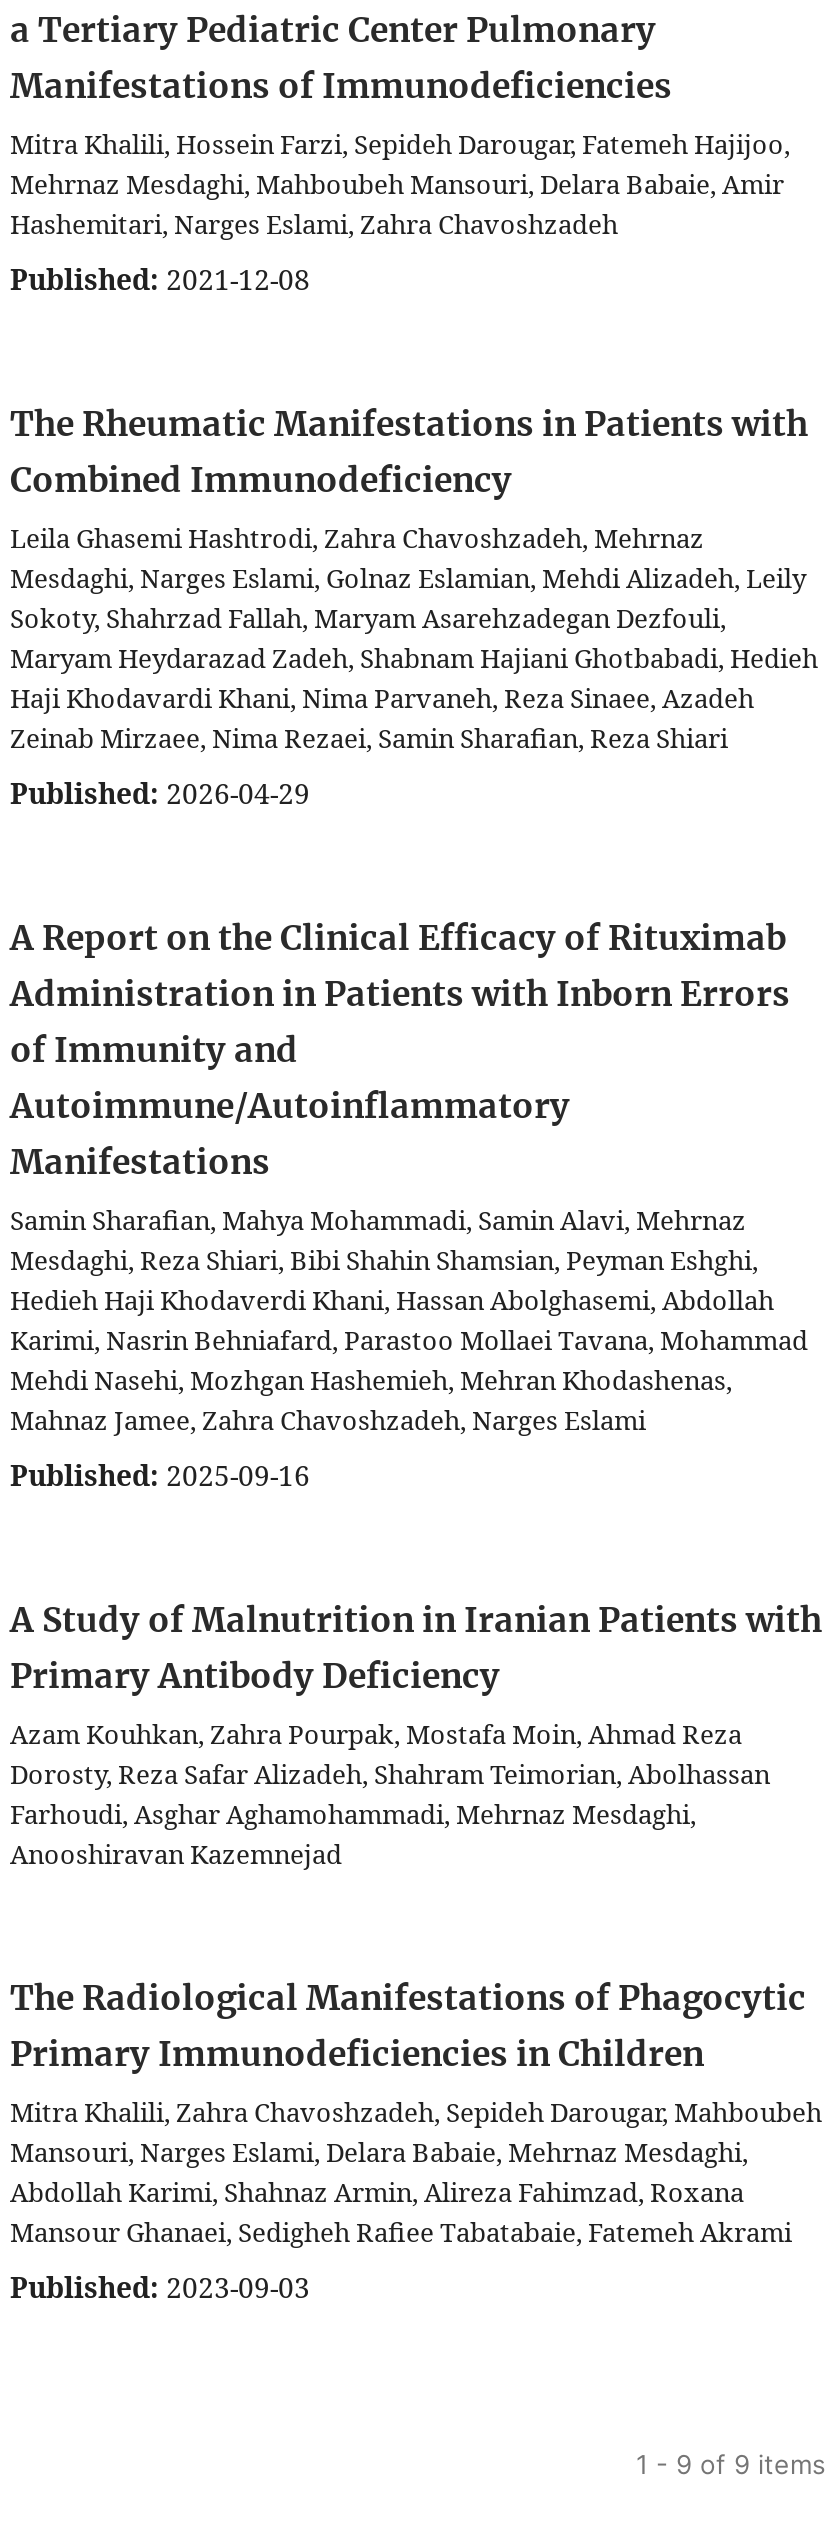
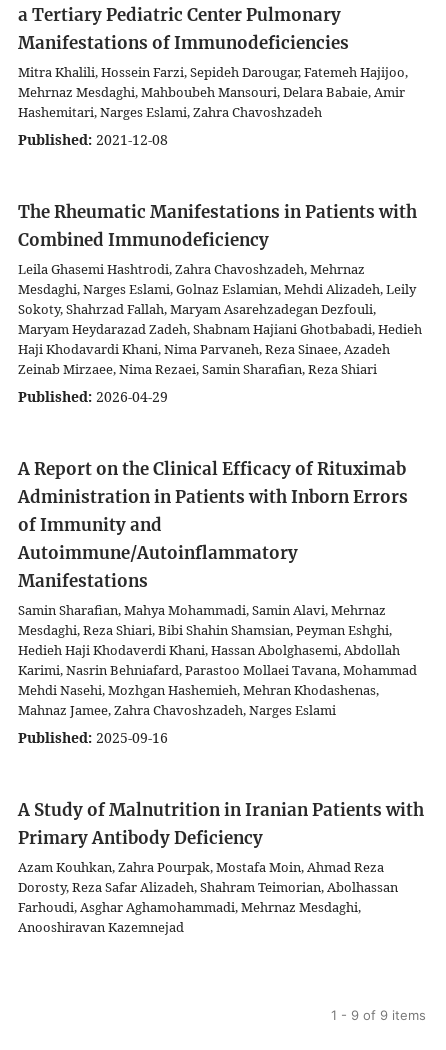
[10,1976,822,2306] The Radiological Manifestations of Phagocytic | Primary Immunodeficiencies in Children | Mitra Khalili, Zahra Chavoshzadeh, Sepideh Darougar, Mahboubeh | Mansouri, Narges Eslami, Delara Babaie, Mehrnaz Mesdaghi, | Abdollah Karimi, Shahnaz Armin, Alireza Fahimzad, Roxana | Mansour Ghanaei, Sedigheh Rafiee Tabatabaie, Fatemeh Akrami | Published: 2023-09-03 -> none

